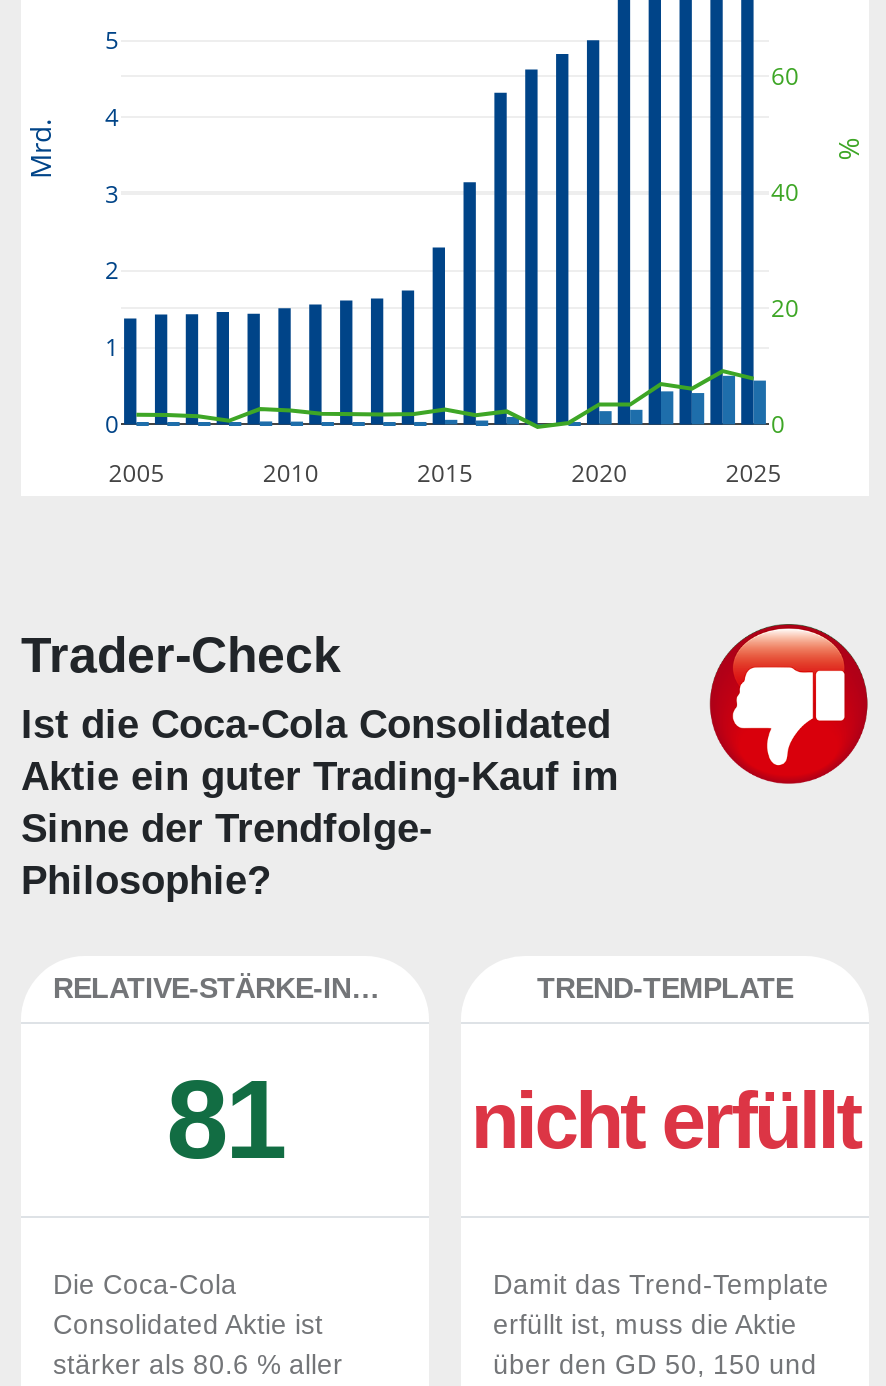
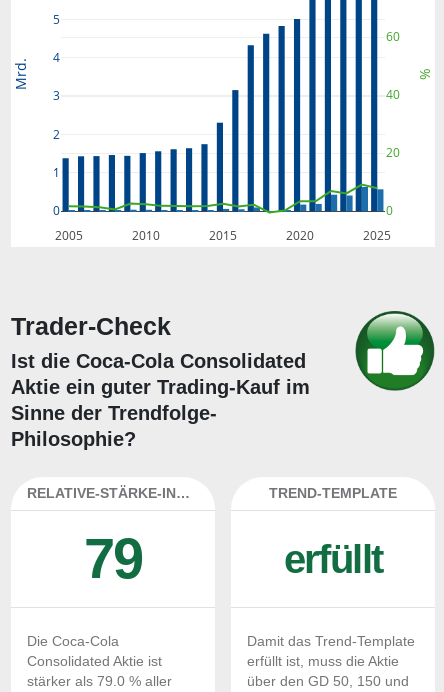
[709,622,869,786] [image] -> [355,310,435,392] [image]
[166,1056,284,1182] 81 -> [84,527,142,590] 79
[471,1076,859,1164] nicht erfüllt -> [284,537,382,581] erfüllt
[53,1350,343,1380] stärker als 80.6 % aller -> [27,674,172,689] stärker als 79.0 % aller

